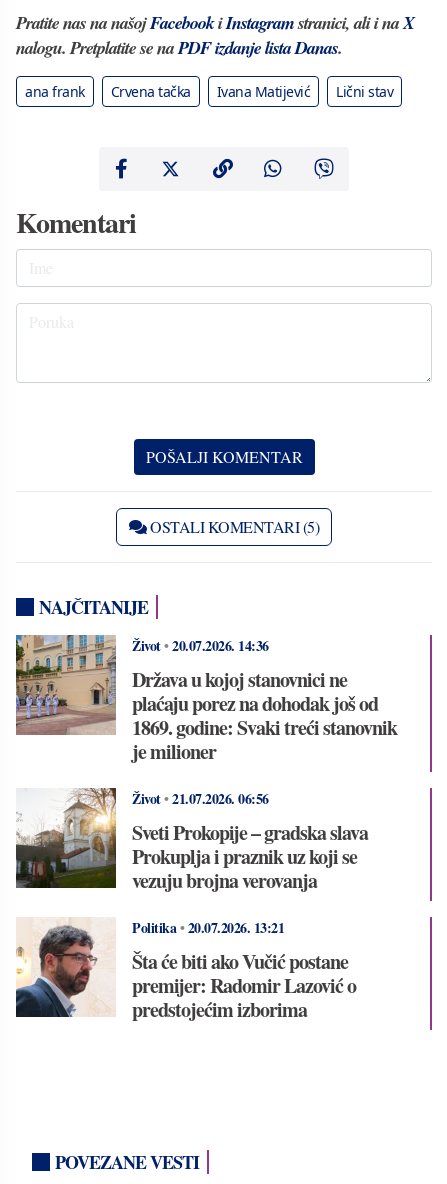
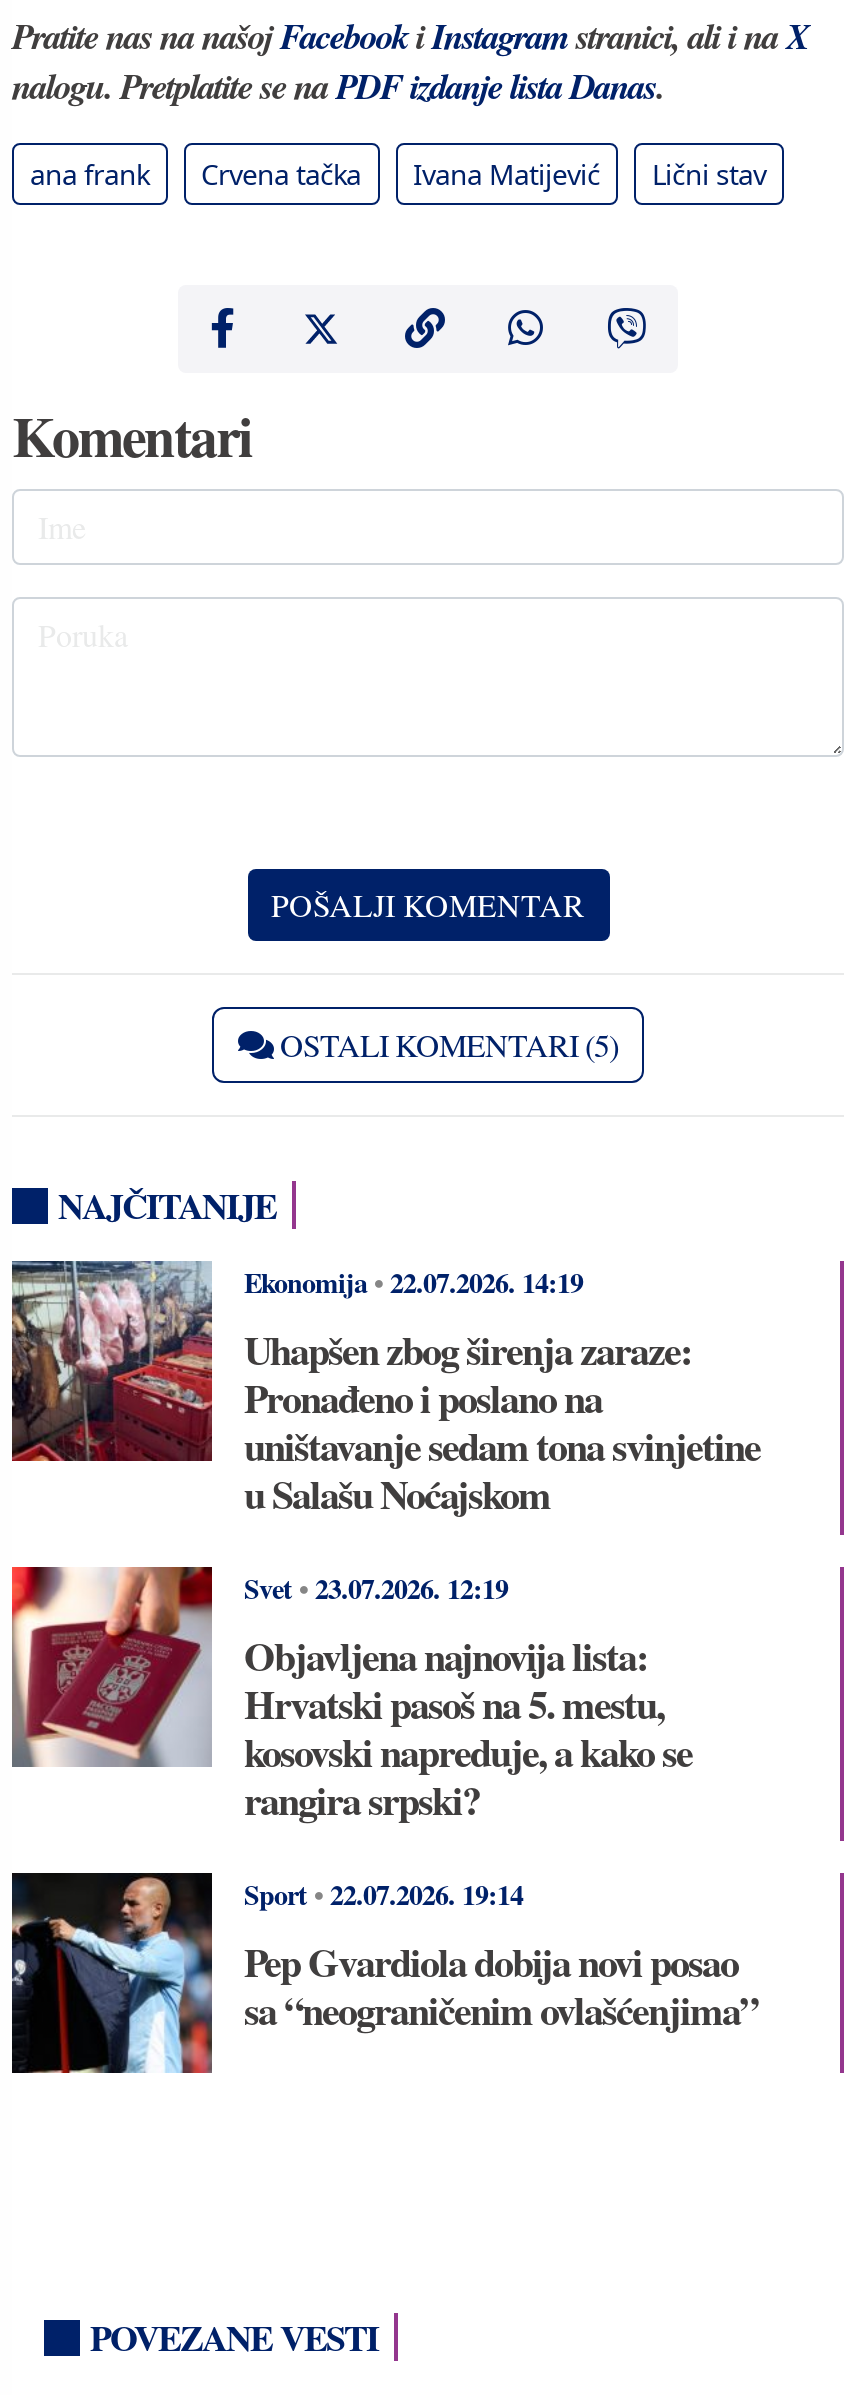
[15,634,397,766] [image] | Život •20.07.2026. 14:36 | Država u kojoj stanovnici ne | plaćaju porez na dohodak još od | 1869. godine: Svaki treći stanovnik | je milioner -> [12,1259,760,1523] [image] | Ekonomija •22.07.2026. 14:19 | Uhapšen zbog širenja zaraze: | Pronađeno i poslano na | uništavanje sedam tona svinjetine | u Salašu Noćajskom
[15,788,368,895] [image] | Život • 21.07.2026. 06:56 | Sveti Prokopije – gradska slava | Prokuplja i praznik uz koji se | vezuju brojna verovanja -> [10,1565,692,1829] [image] | Svet •23.07.2026. 12:19 | Objavljena najnovija lista: | Hrvatski pasoš na 5. mestu, | kosovski napreduje, a kako se | rangira srpski?
[16,917,356,1030] [image] | Politika • 20.07.2026. 13:21 | Šta će biti ako Vučić postane | premijer: Radomir Lazović o | predstojećim izborima -> [10,1849,758,2075] [image] | Sport •22.07.2026. 19:14 | Pep Gvardiola dobija novi posao | sa “neograničenim ovlašćenjima”

